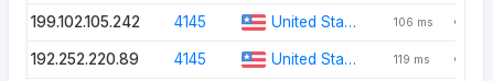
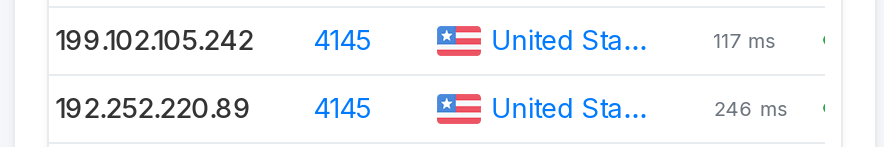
[394,15,433,28] 106 ms -> [713,28,775,52] 117 ms
[394,52,429,66] 119 ms -> [713,96,787,120] 246 ms

